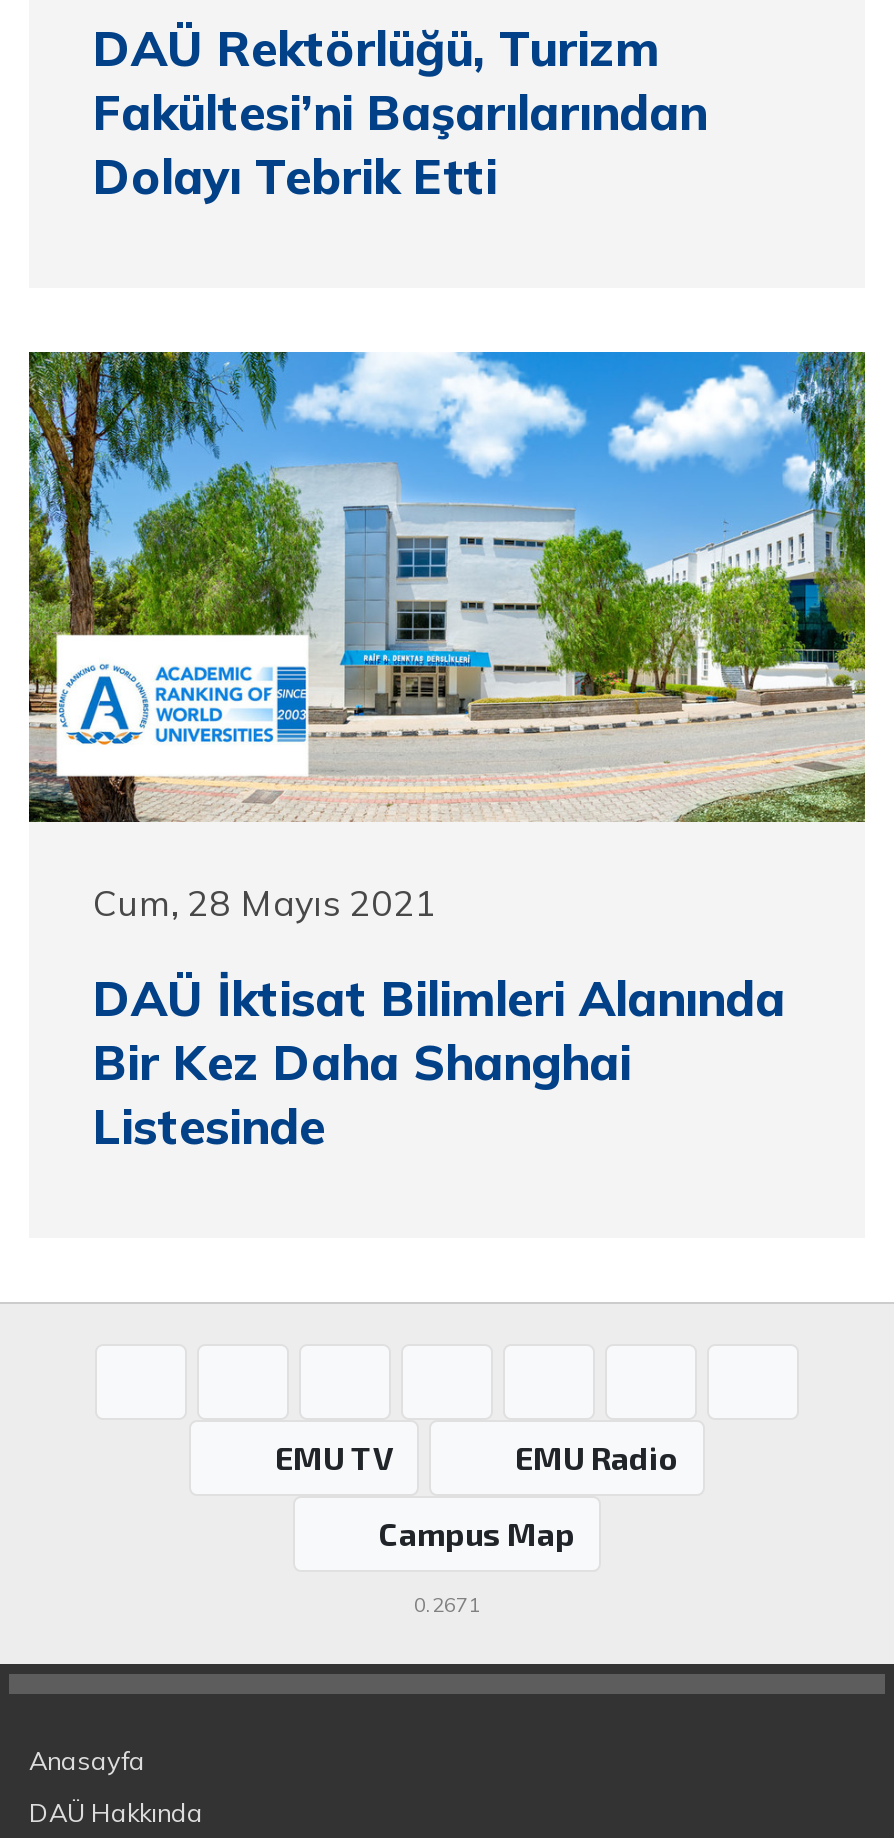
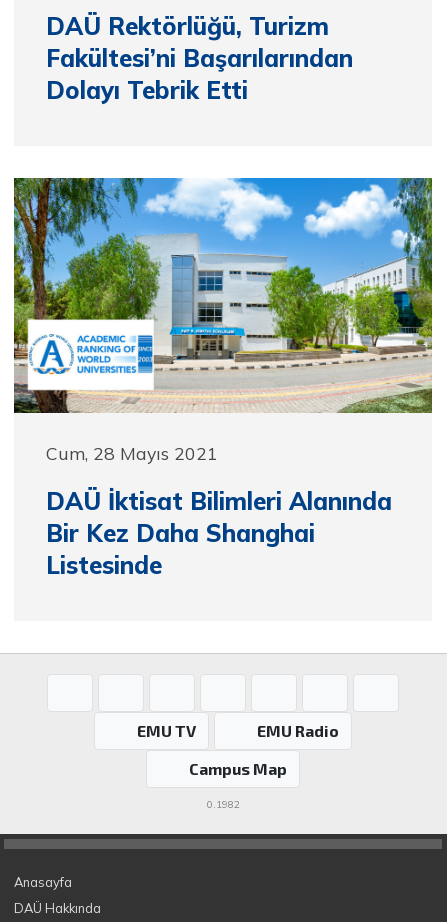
[414,1592,480,1618] 0.2671 -> [206,798,239,811] 0.1982

